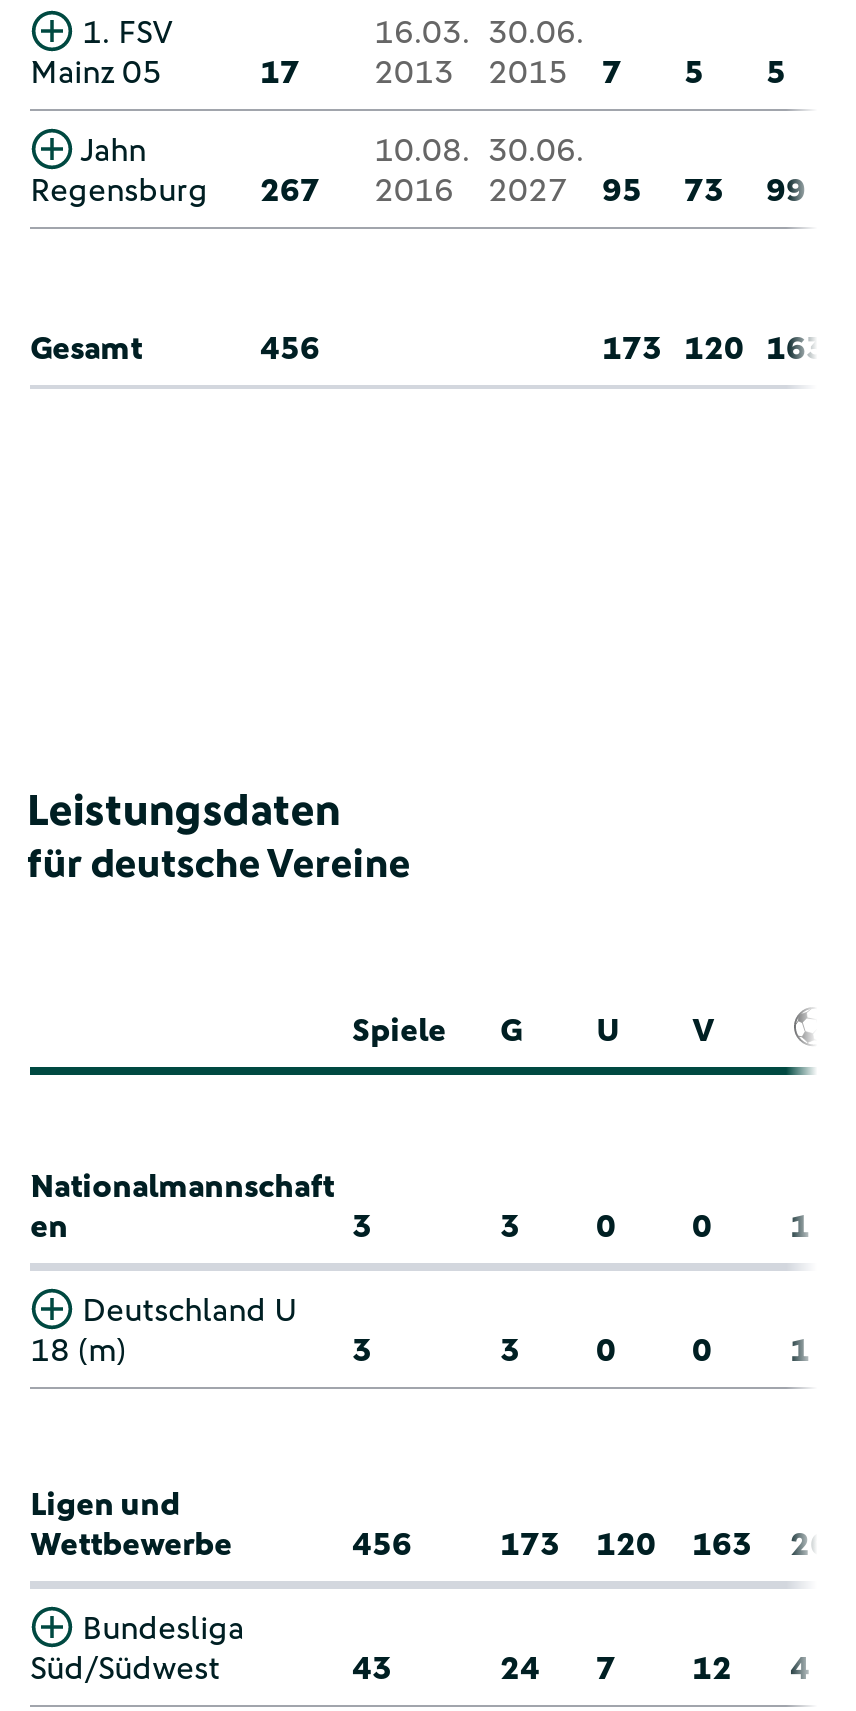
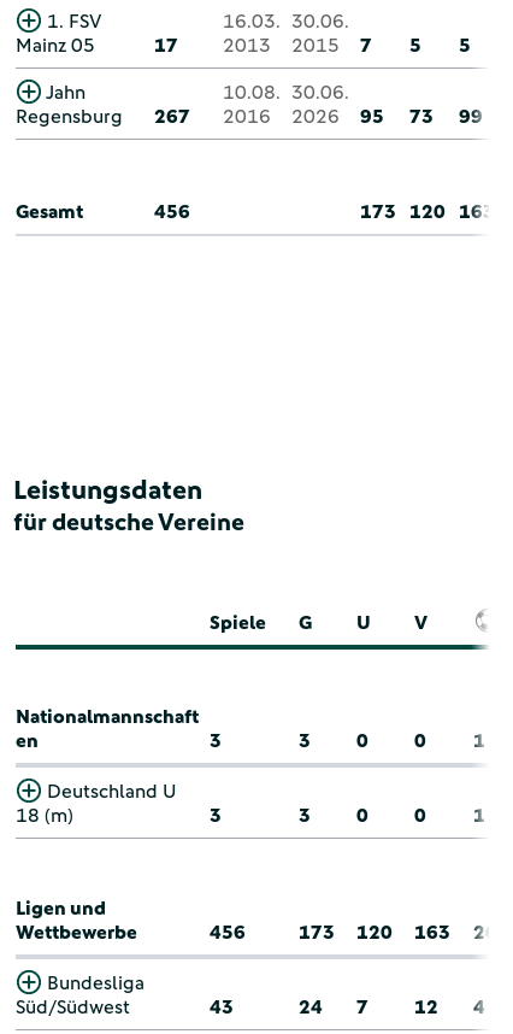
[488,174,568,206] 2027 -> [292,107,340,126] 2026

